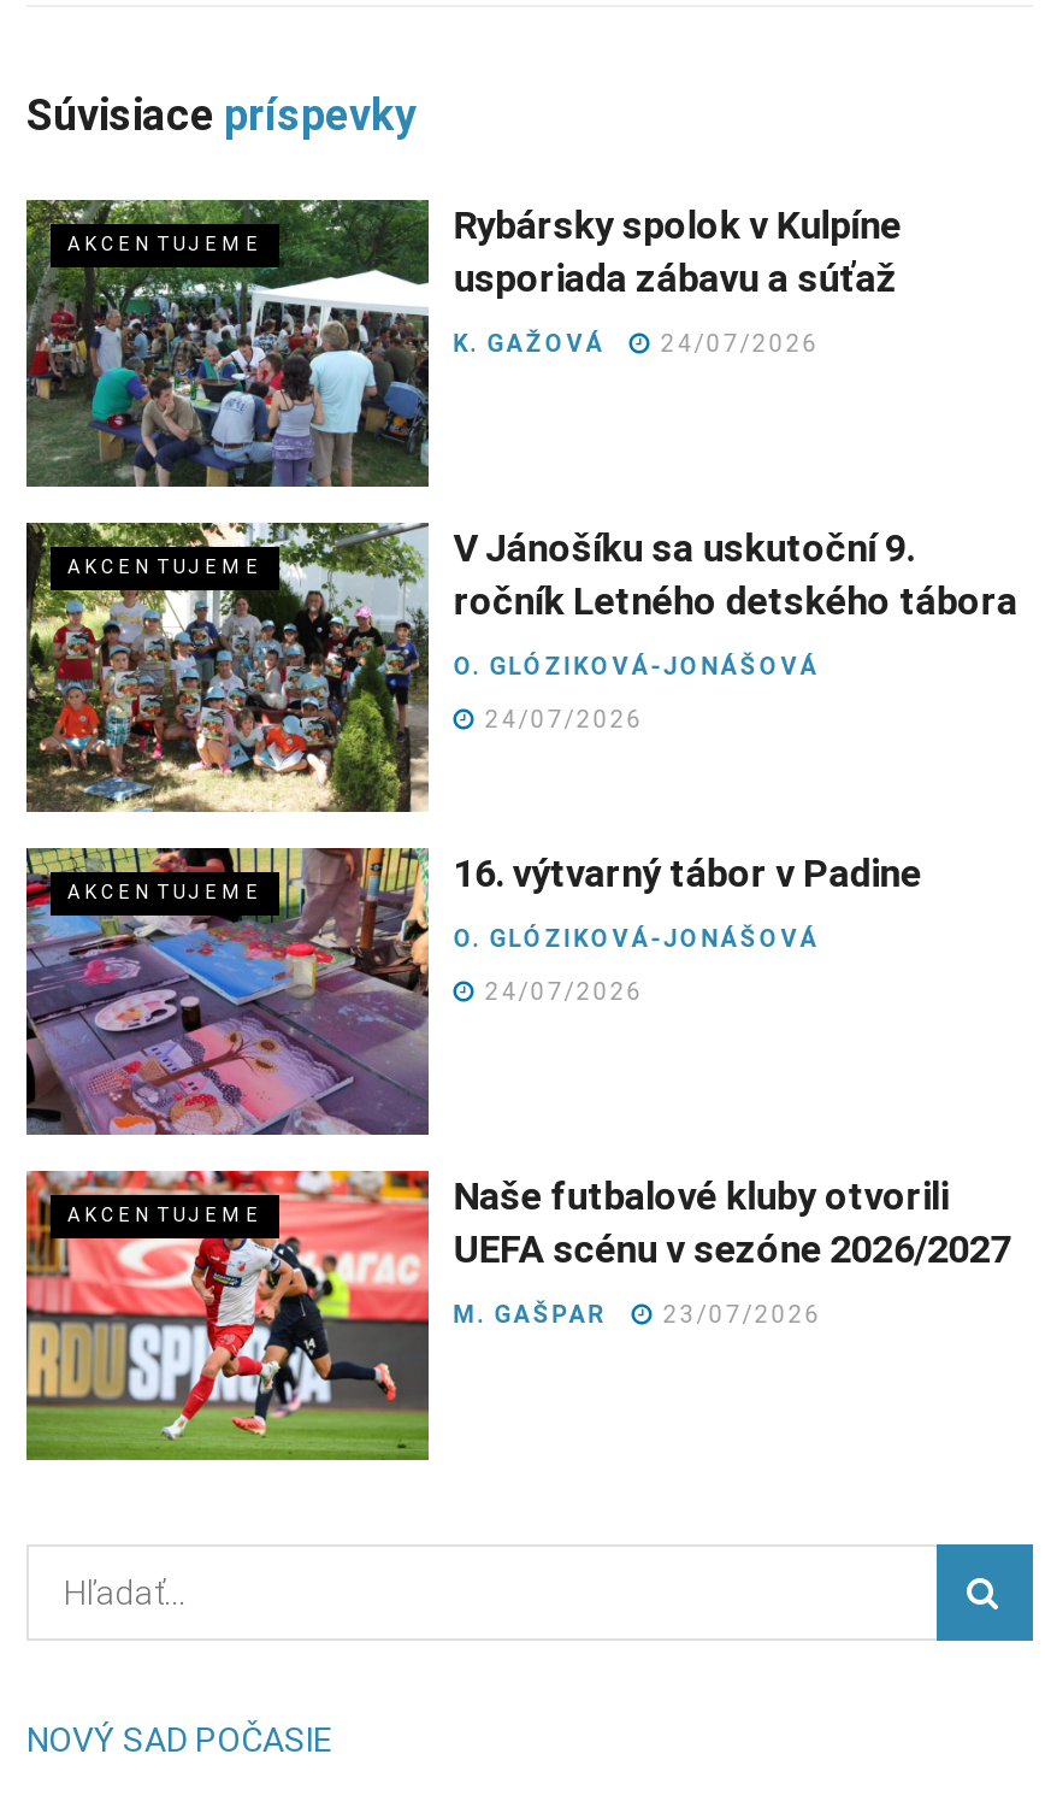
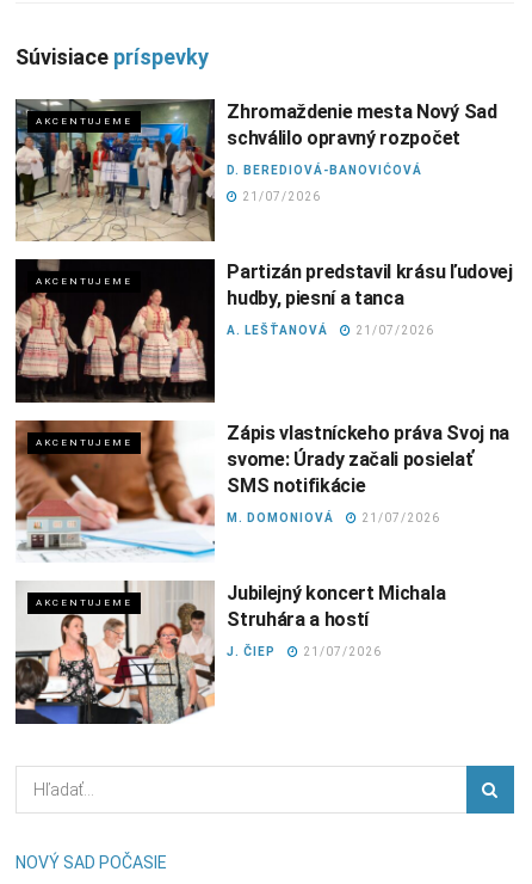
[26,198,901,489] [image] | Rybársky spolok v Kulpíne | usporiada zábavu a súťaž | K. GAŽOVÁ | 24/07/2026 -> [16,99,497,241] [image] | Zhromaždenie mesta Nový Sad | schválilo opravný rozpočet | D. BEREDIOVÁ-BANOVIĆOVÁ | 21/07/2026
[24,520,1018,812] [image] | V Jánošíku sa uskutoční 9. | ročník Letného detského tábora | O. GLÓZIKOVÁ-JONÁŠOVÁ | 24/07/2026 -> [14,258,512,404] [image] | Partizán predstavil krásu ľudovej | hudby, piesní a tanca | A. LEŠŤANOVÁ | 21/07/2026
[24,846,921,1137] [image] | 16. výtvarný tábor v Padine | O. GLÓZIKOVÁ-JONÁŠOVÁ | 24/07/2026 -> [14,419,509,563] [image] | Zápis vlastníckeho práva Svoj na | svome: Úrady začali posielať | SMS notifikácie | M. DOMONIOVÁ | 21/07/2026
[24,1169,1011,1462] [image] | Naše futbalové kluby otvorili | UEFA scénu v sezóne 2026/2027 -> [14,579,445,725] [image] | Jubilejný koncert Michala | Struhára a hostí
[453,1301,822,1328] M. GAŠPAR | 23/07/2026 -> [227,645,382,658] J. ČIEP | 21/07/2026

